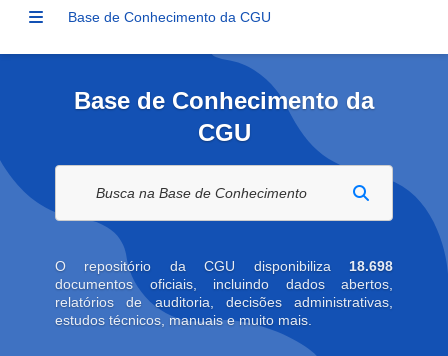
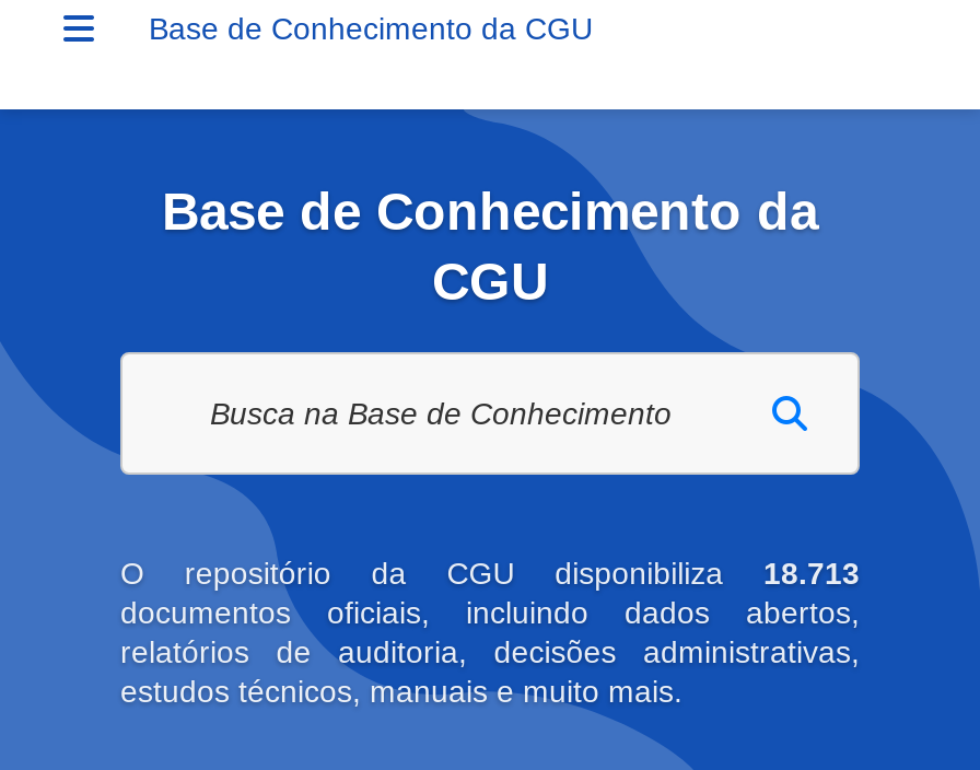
[55,258,393,274] O repositório da CGU disponibiliza 18.698 -> [120,556,860,591] O repositório da CGU disponibiliza 18.713

